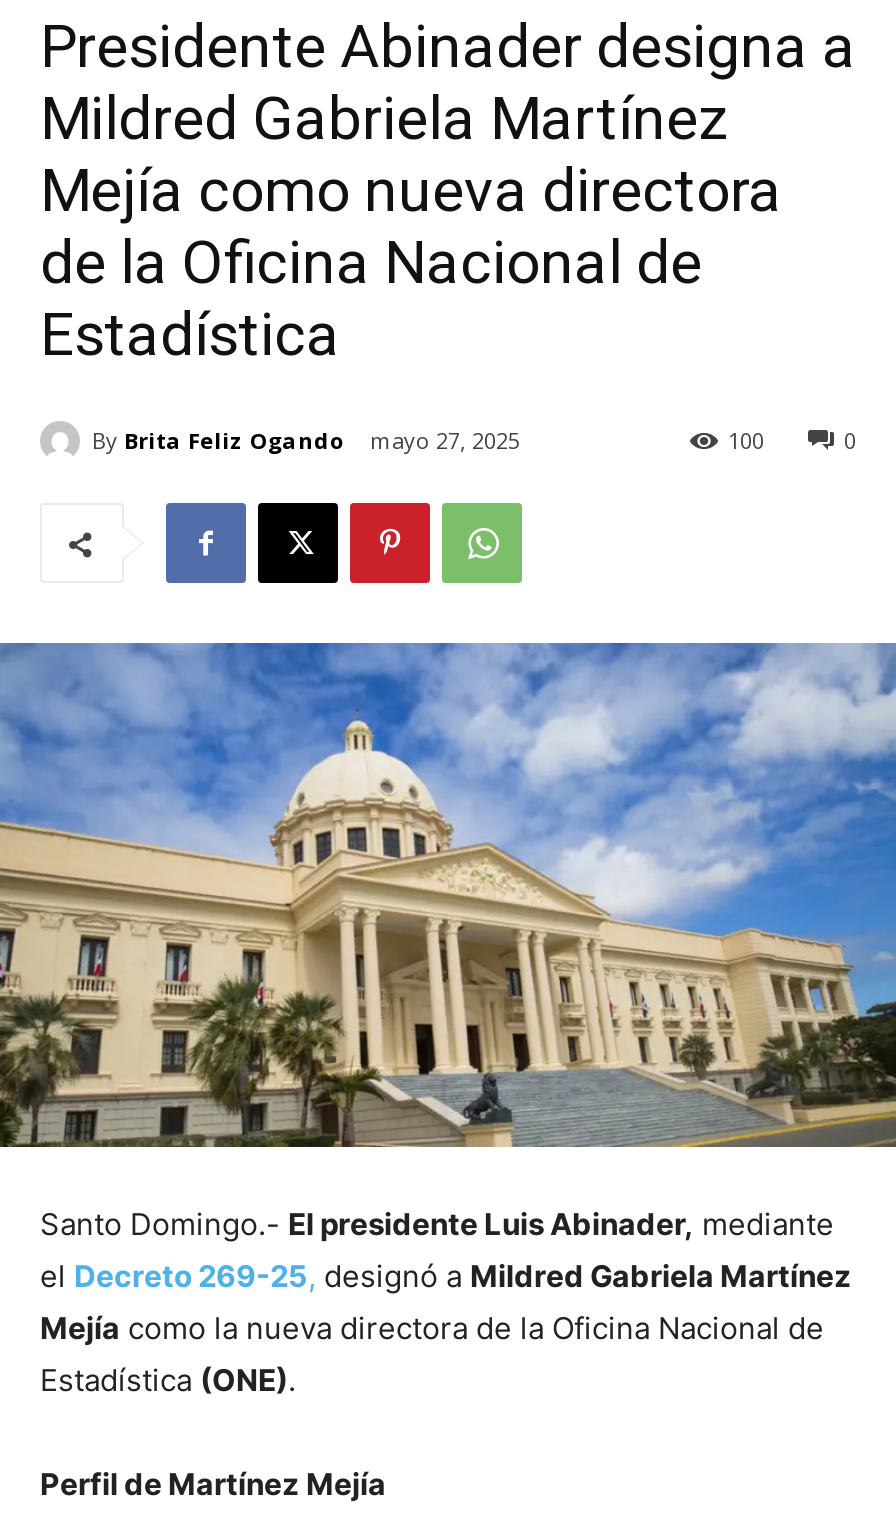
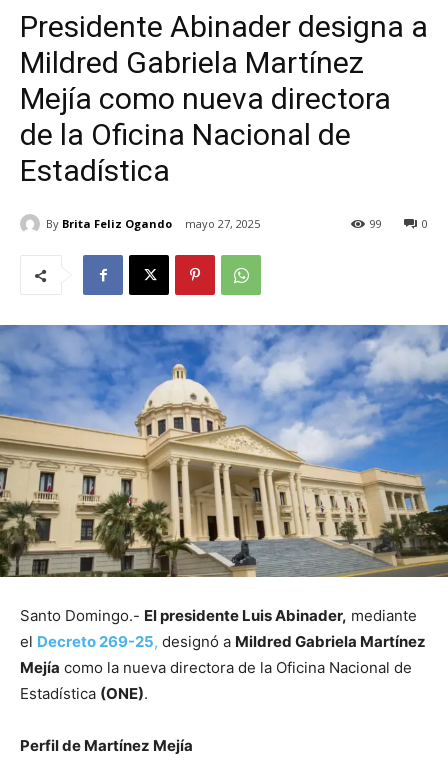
[728,425,764,455] 100 -> [370,216,382,231] 99

